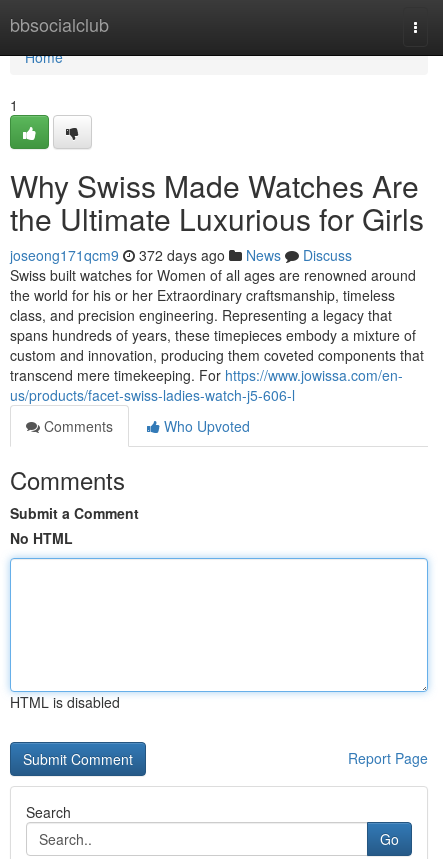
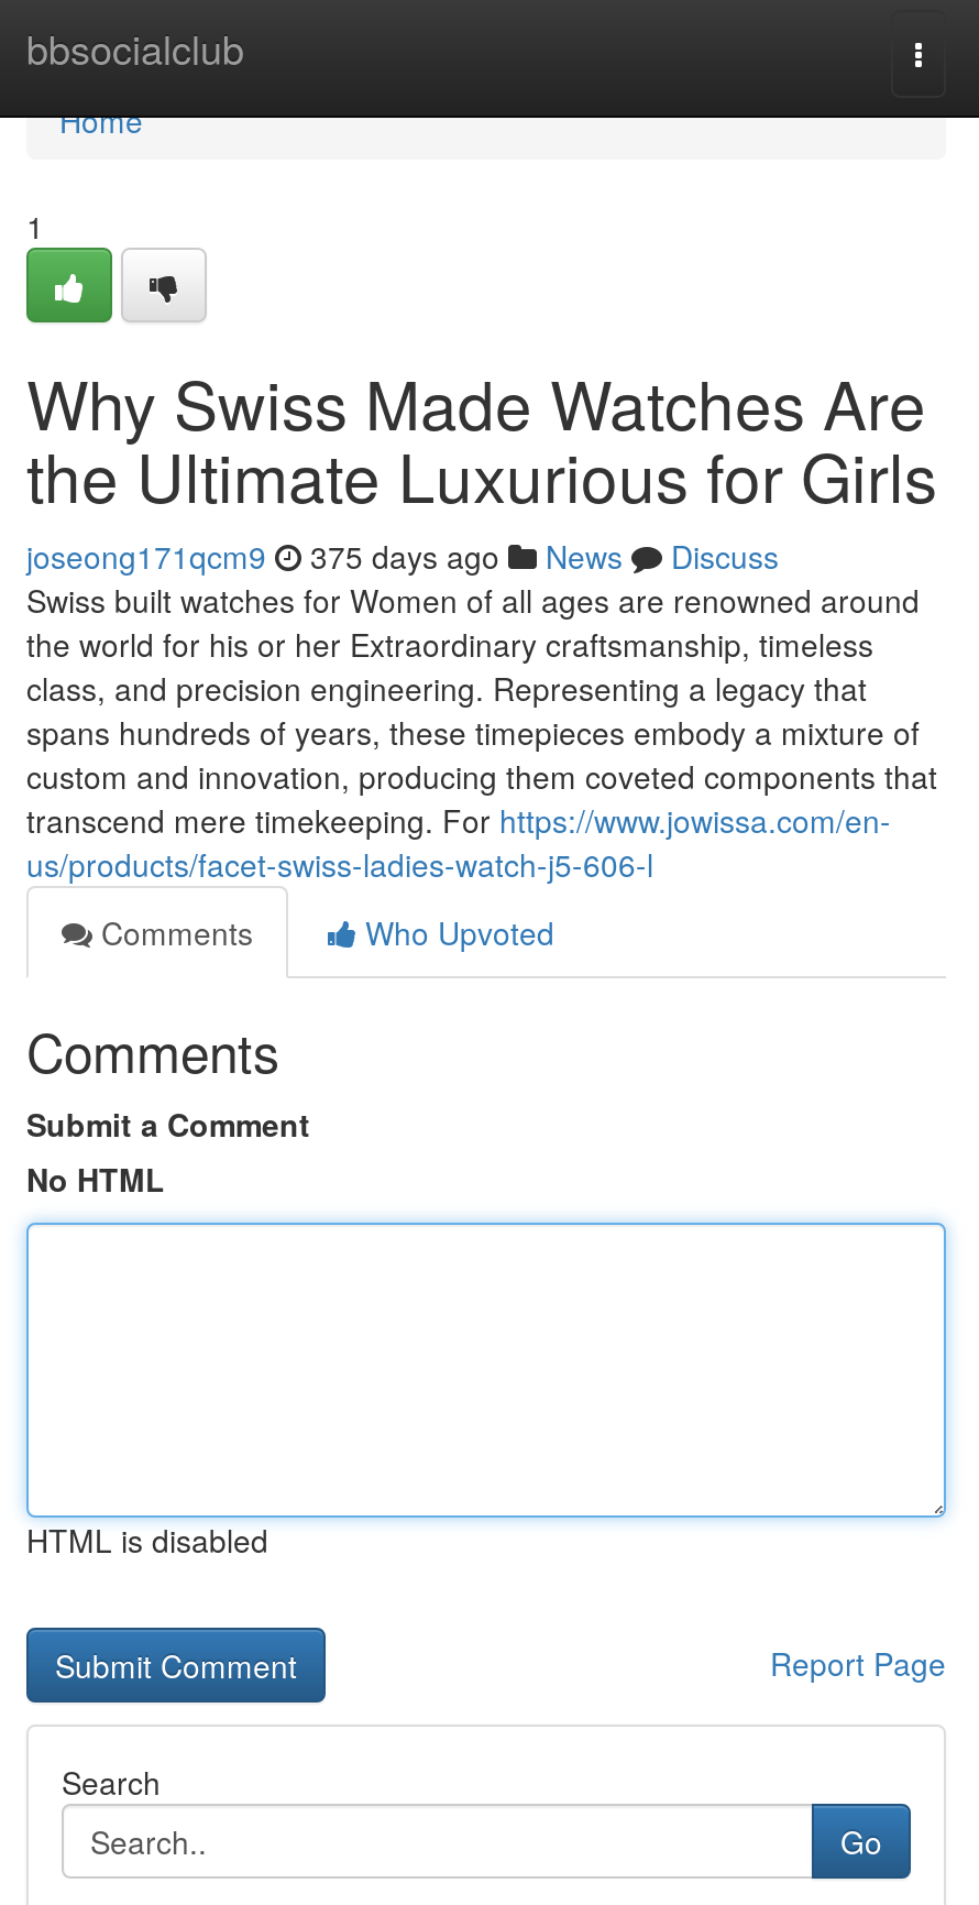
[10,245,352,265] joseong171qcm9 372 days ago News Discuss -> [26,534,779,578] joseong171qcm9 375 days ago News Discuss

